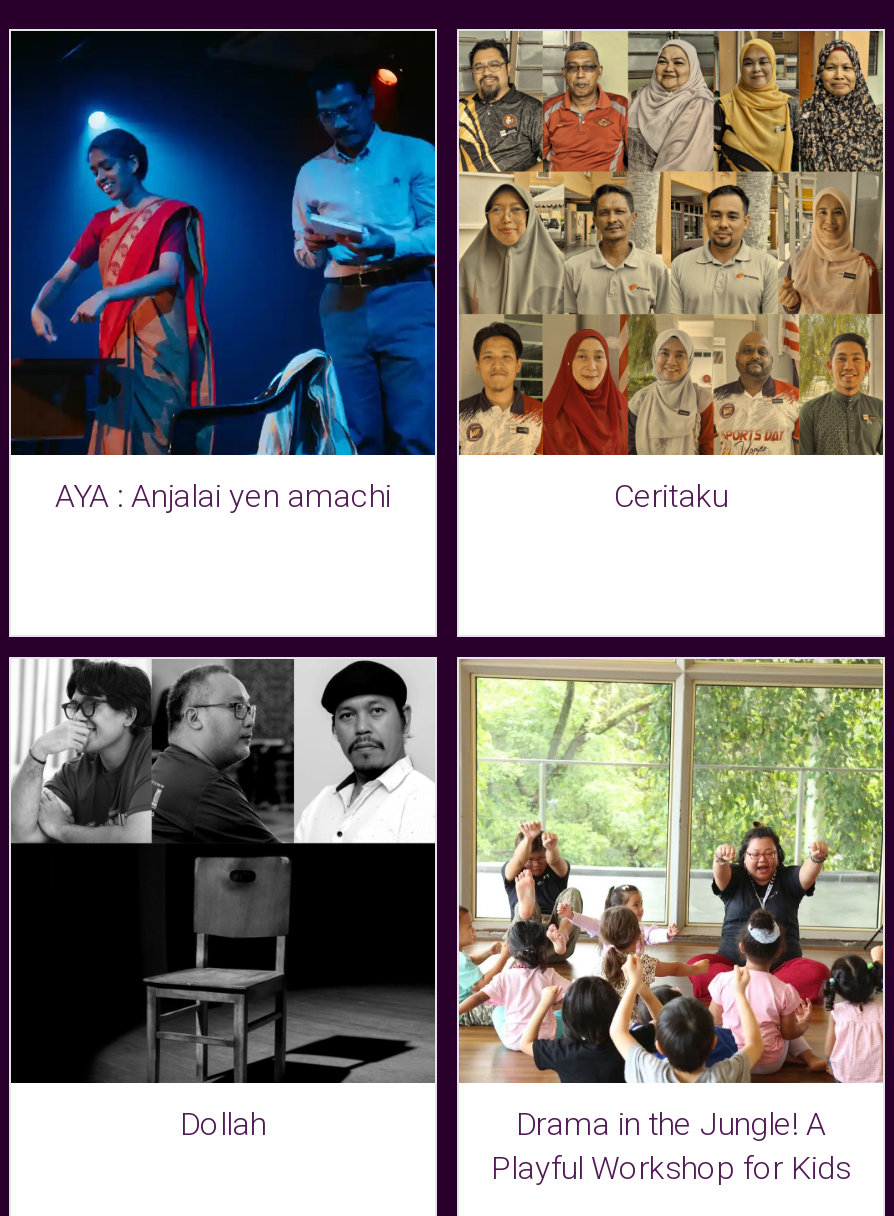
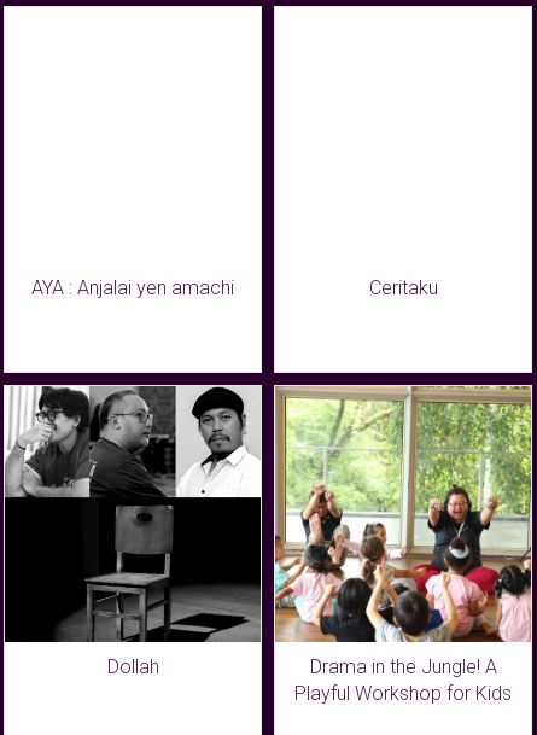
[9,31,437,457] [image] -> none
[457,29,885,457] [image] -> none

